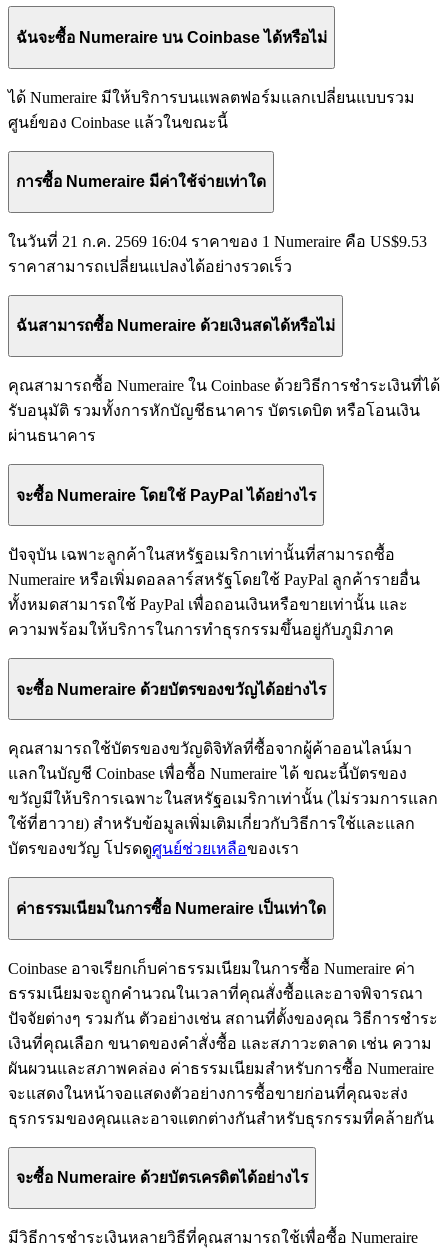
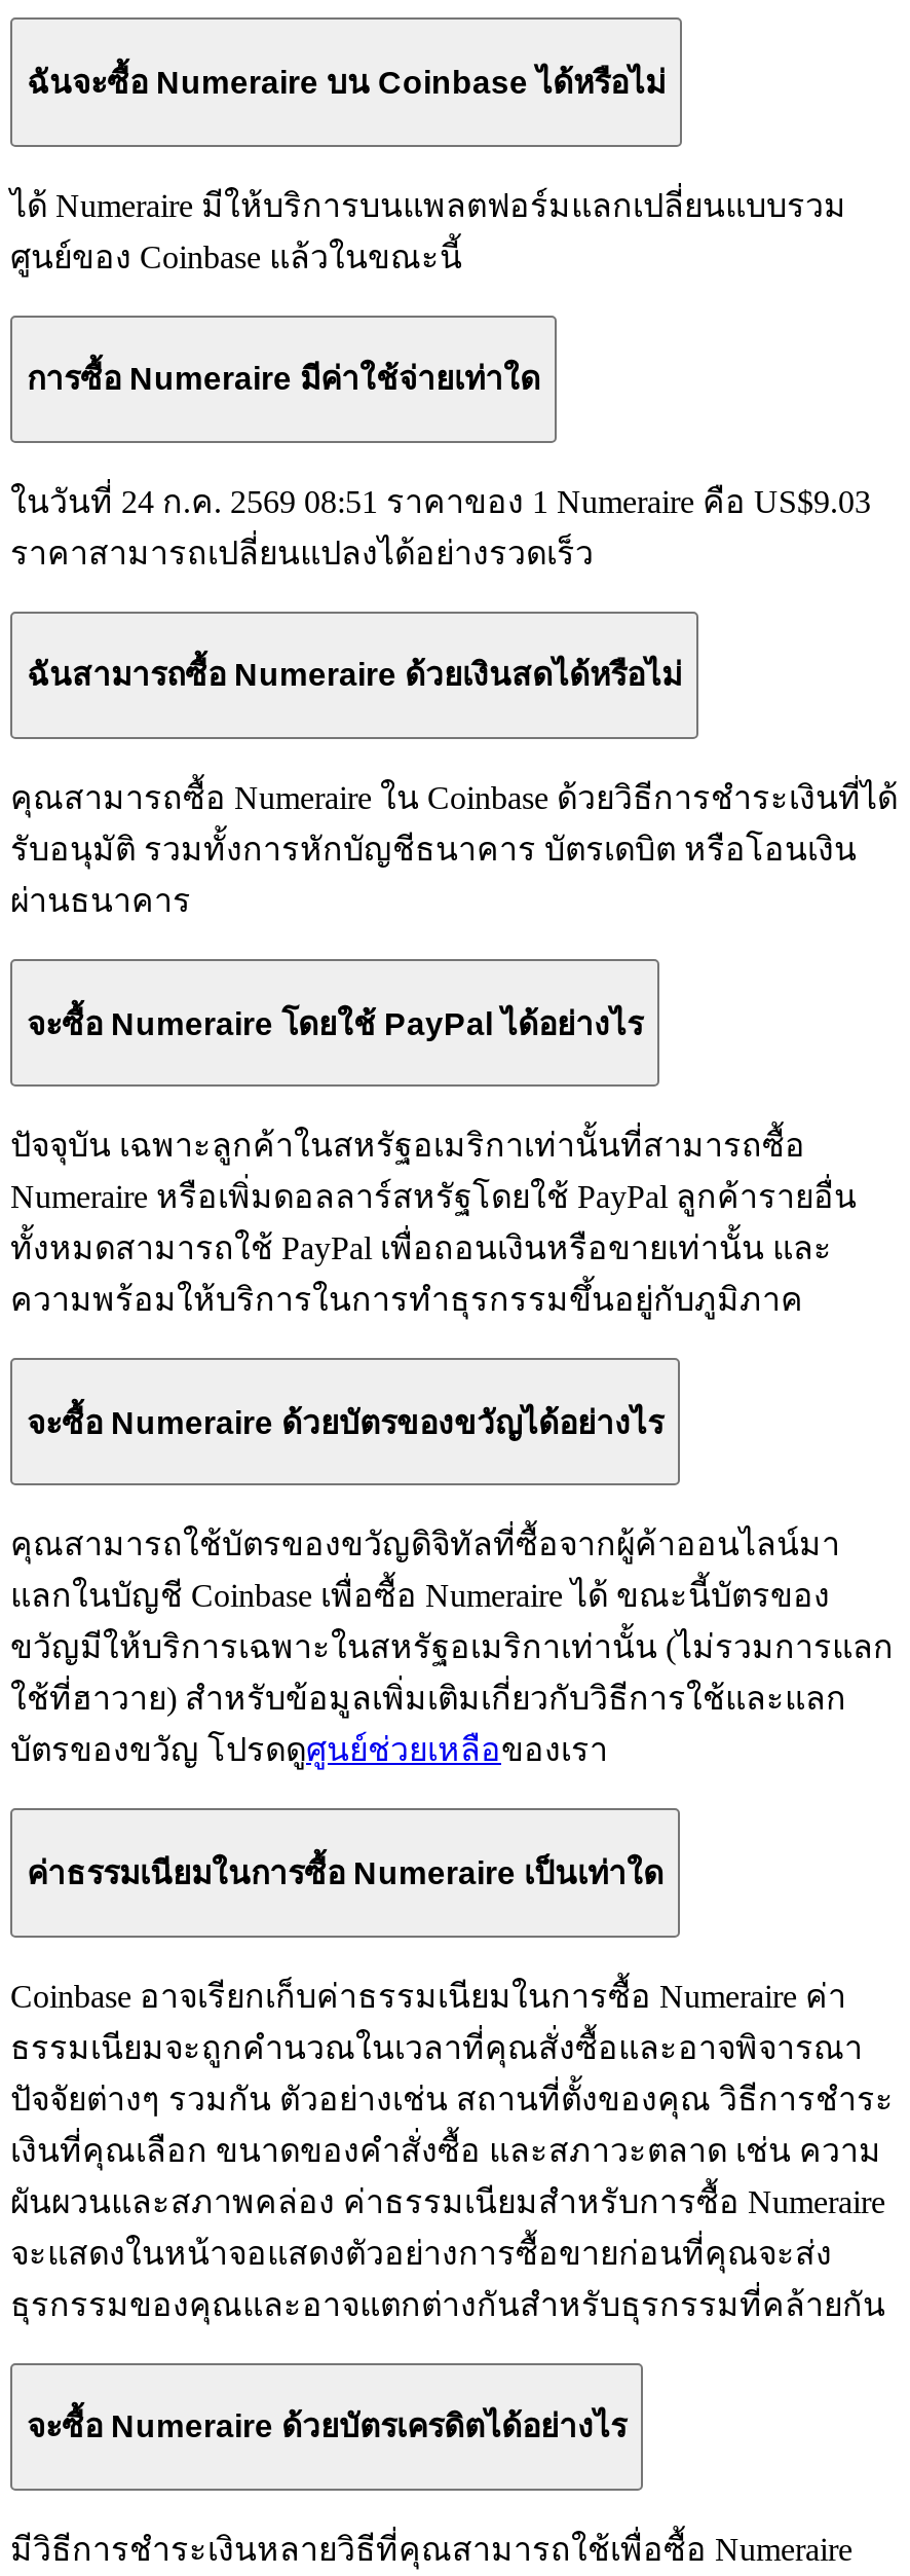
[8,233,427,250] ในวันที่ 21 ก.ค. 2569 16:04 ราคาของ 1 Numeraire คือ US$9.53 -> [10,484,871,519] ในวันที่ 24 ก.ค. 2569 08:51 ราคาของ 1 Numeraire คือ US$9.03

